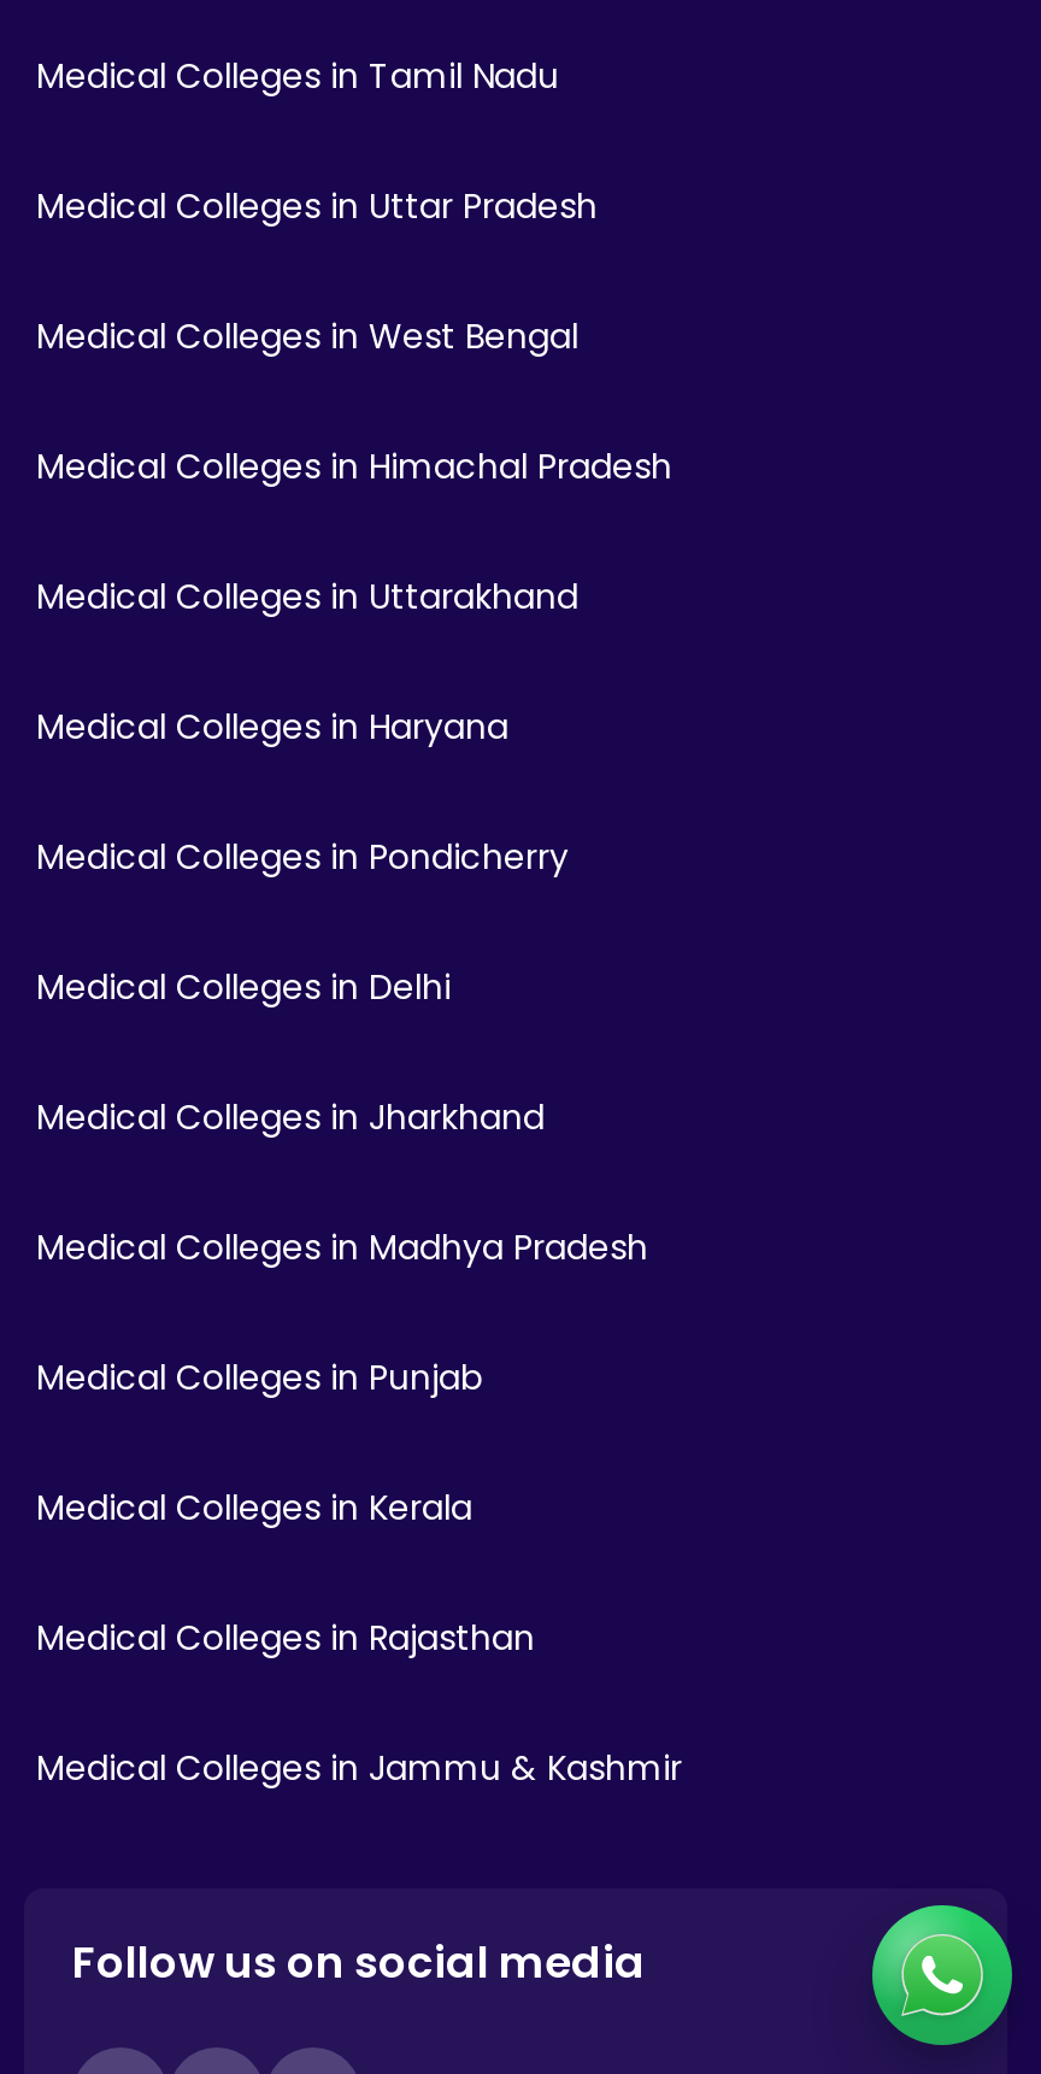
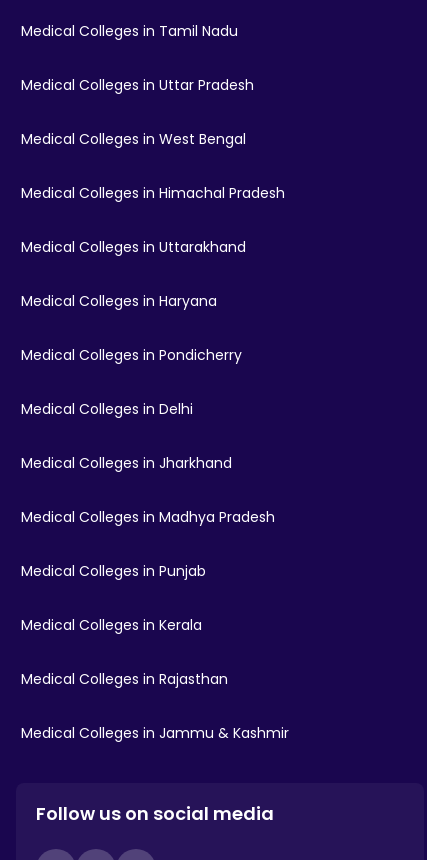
[870,1903,1014,2047] [image] -> none

